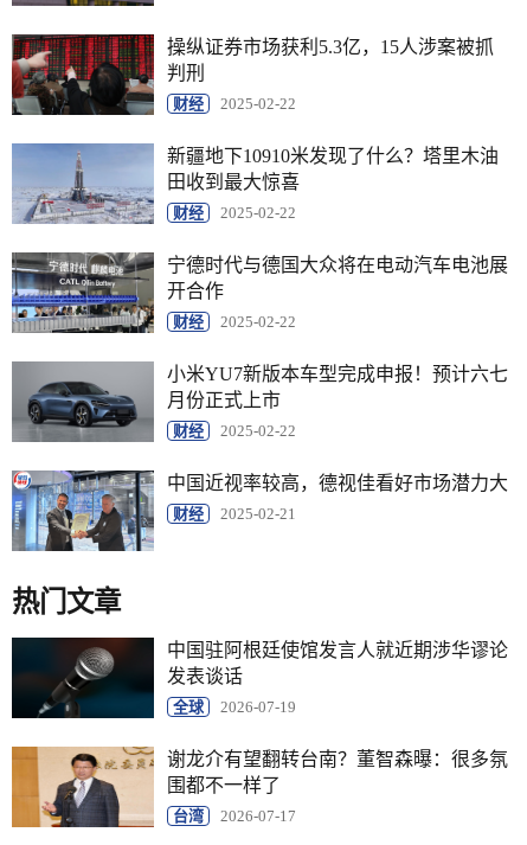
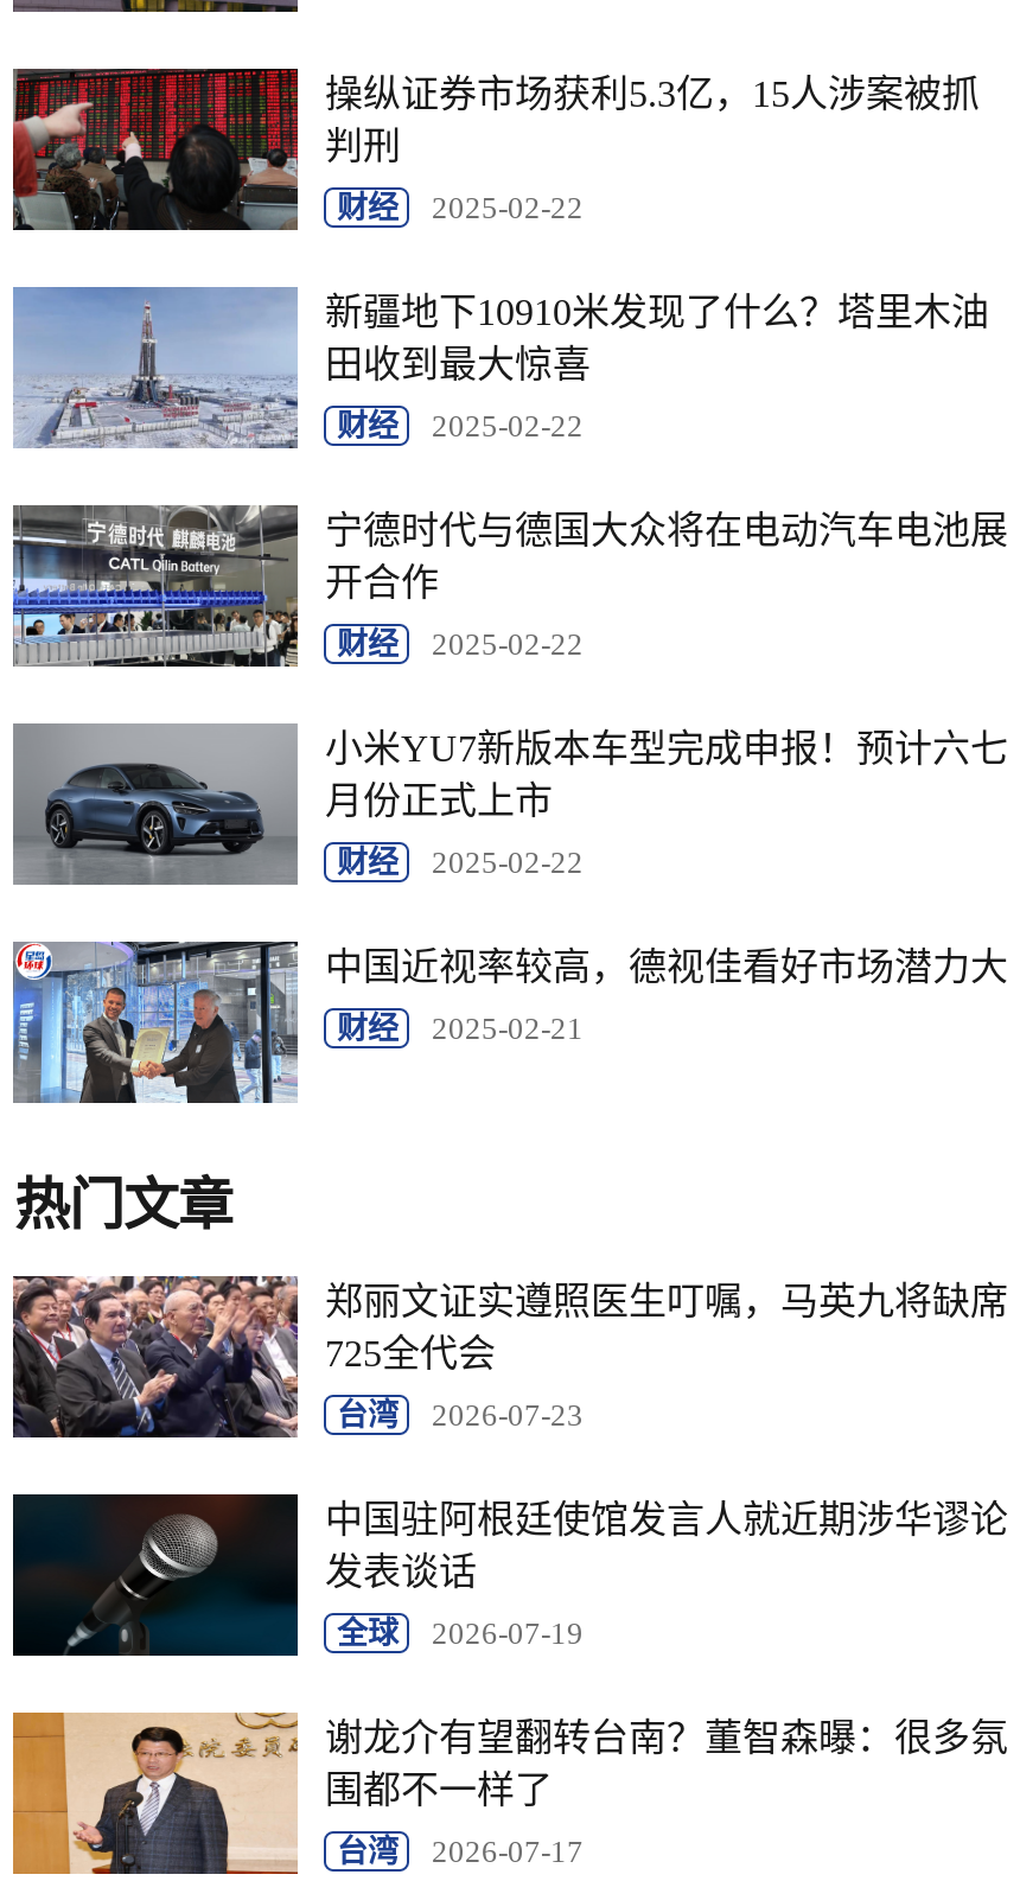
none -> [11,1274,1008,1440] [image] | 郑丽文证实遵照医生叮嘱，马英九将缺席 | 725全代会 | 台湾 | 2026-07-23

